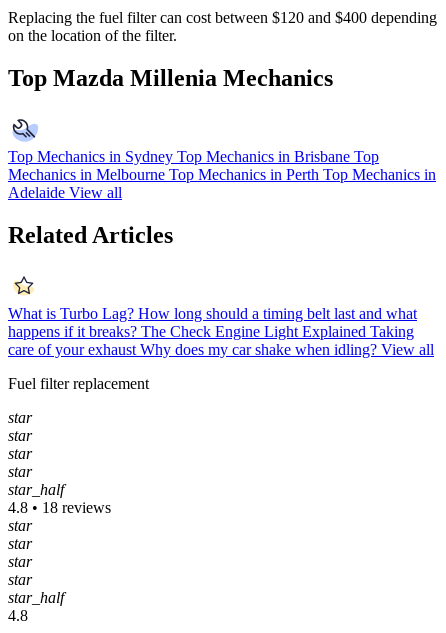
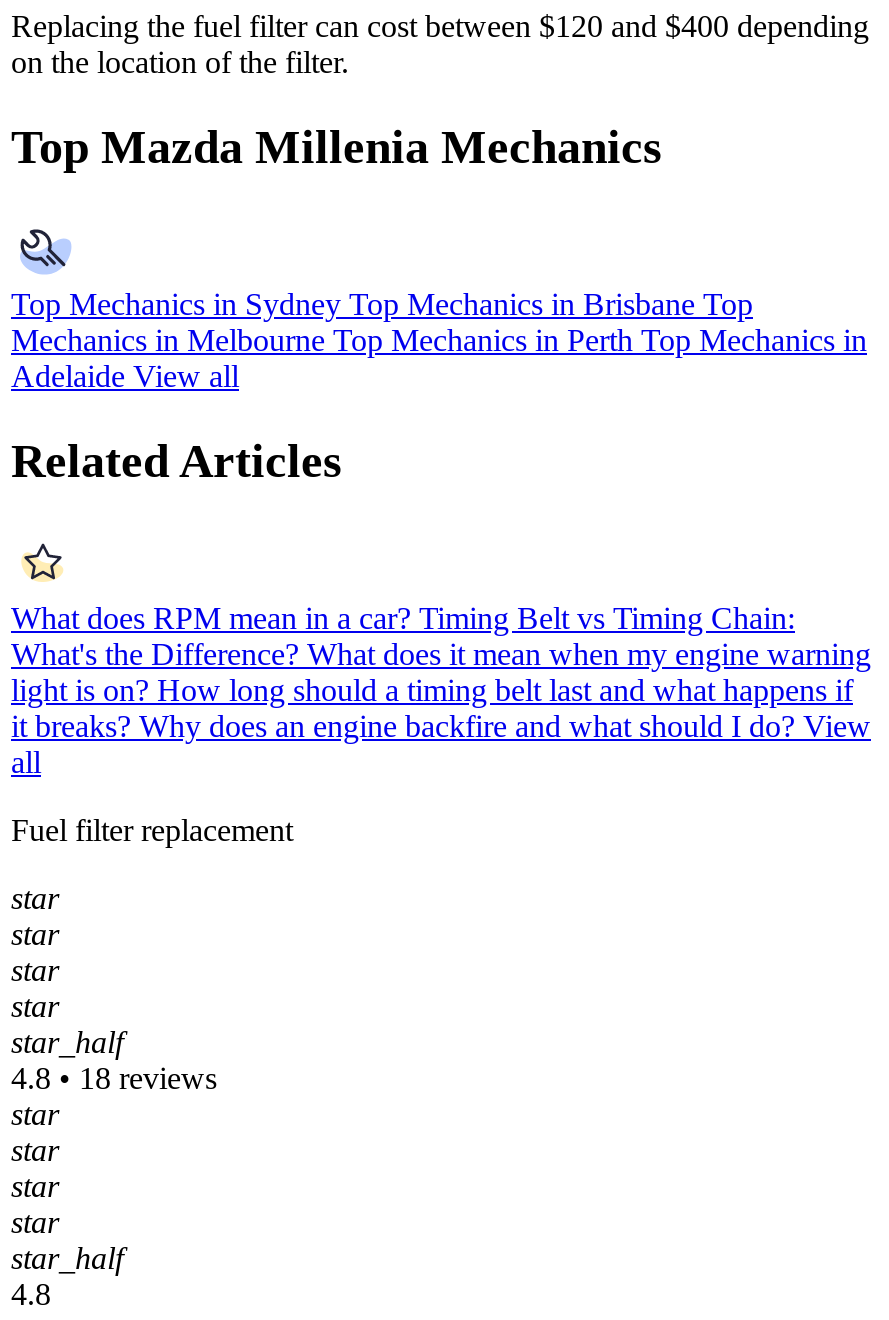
[8,305,434,358] What is Turbo Lag? How long should a timing belt last and what | happens if it breaks? The Check Engine Light Explained Taking | care of your exhaust Why does my car shake when idling? View all -> [11,601,871,779] What does RPM mean in a car? Timing Belt vs Timing Chain: | What's the Difference? What does it mean when my engine warning | light is on? How long should a timing belt last and what happens if | it breaks? Why does an engine backfire and what should I do? View | all

